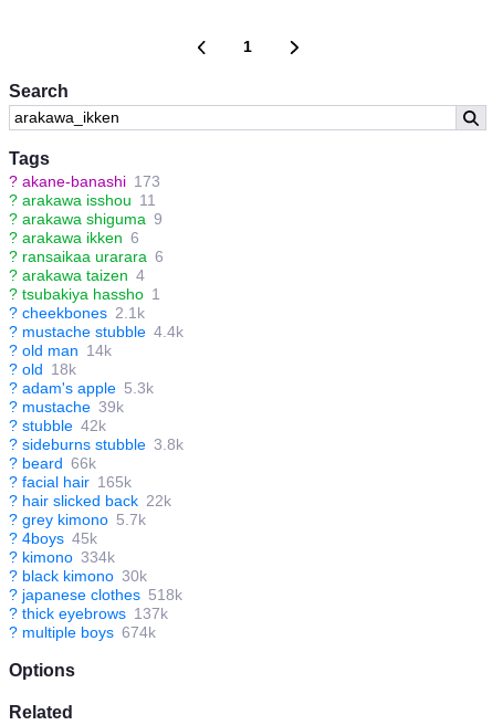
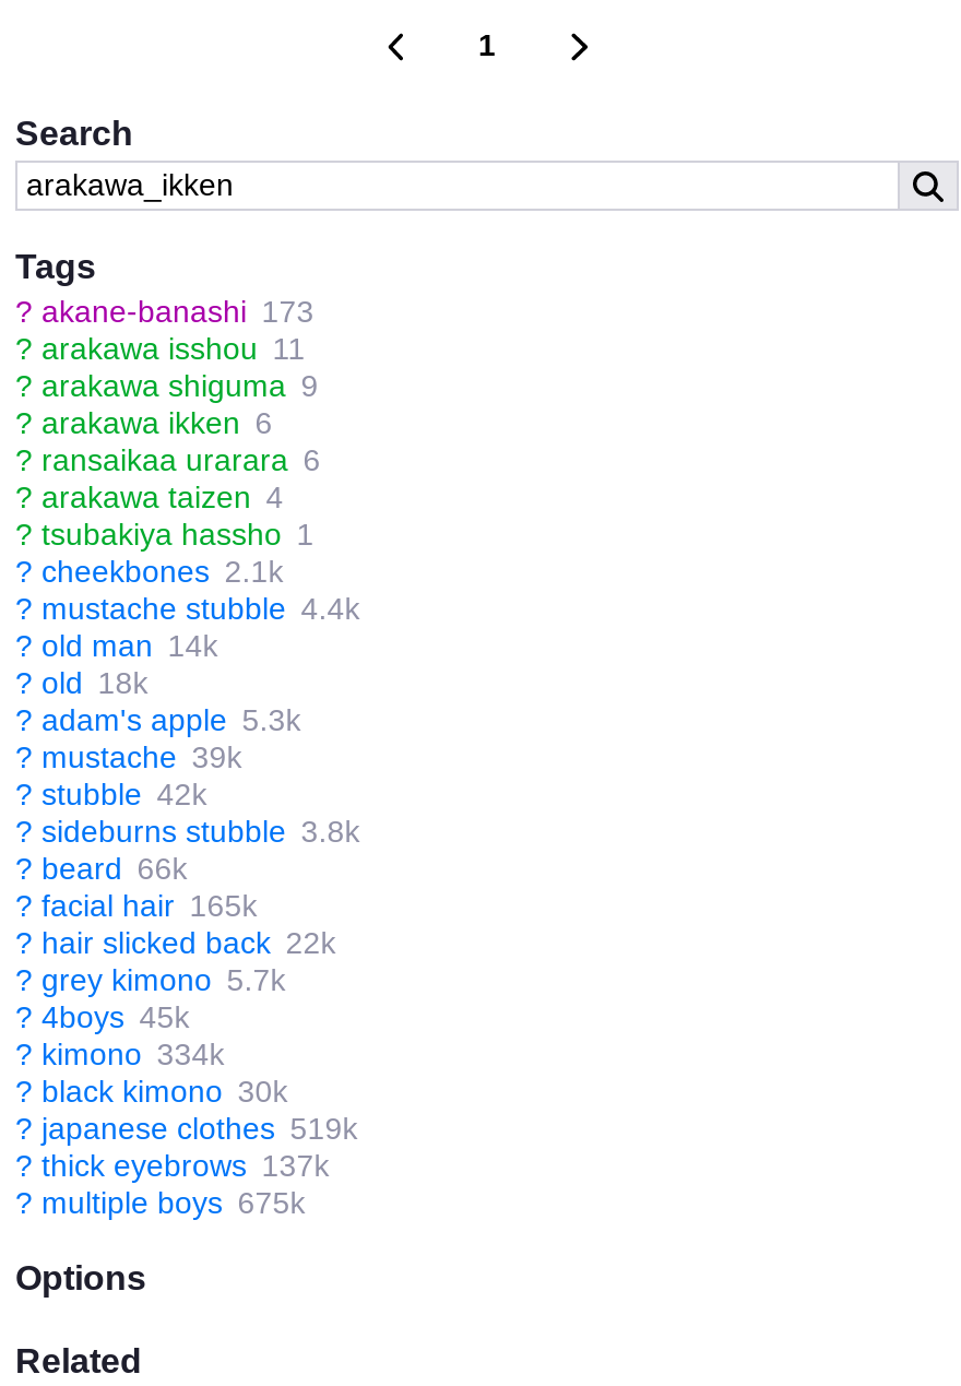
[9,586,182,603] ? japanese clothes 518k -> [15,1111,358,1146] ? japanese clothes 519k
[9,623,156,641] ? multiple boys 674k -> [15,1185,305,1220] ? multiple boys 675k

